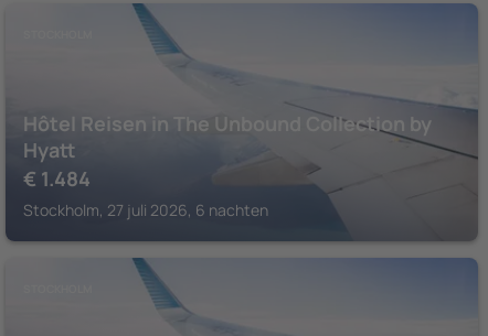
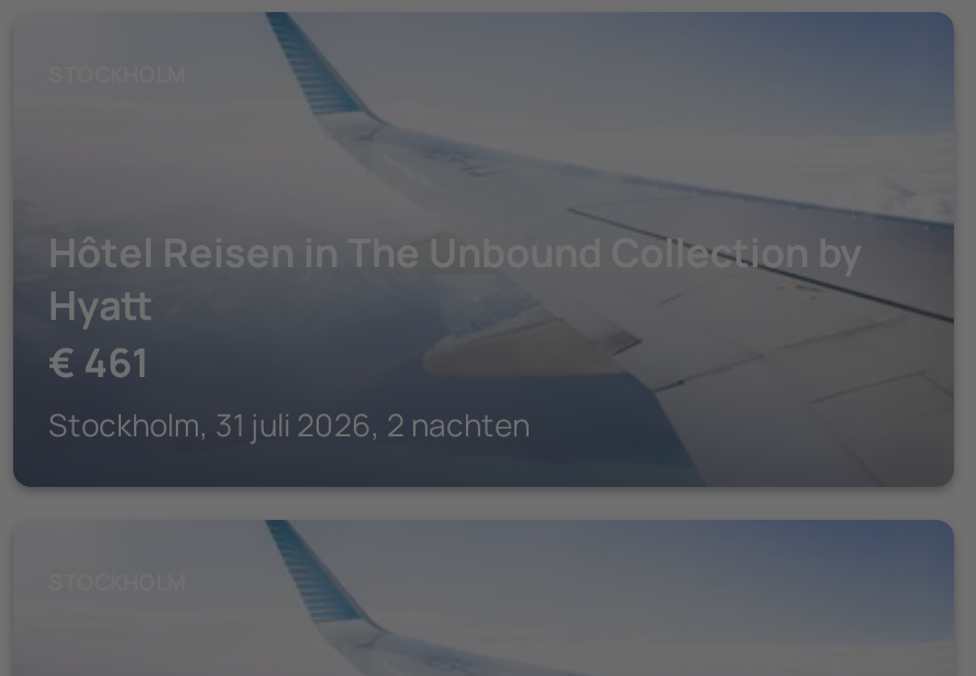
[23,165,91,192] € 1.484 -> [48,335,149,388] € 461
[23,199,268,220] Stockholm, 27 juli 2026, 6 nachten -> [48,403,530,445] Stockholm, 31 juli 2026, 2 nachten

